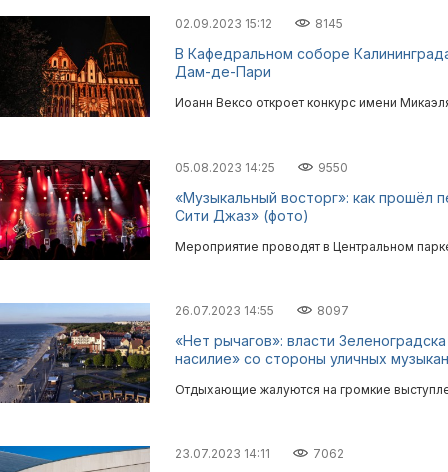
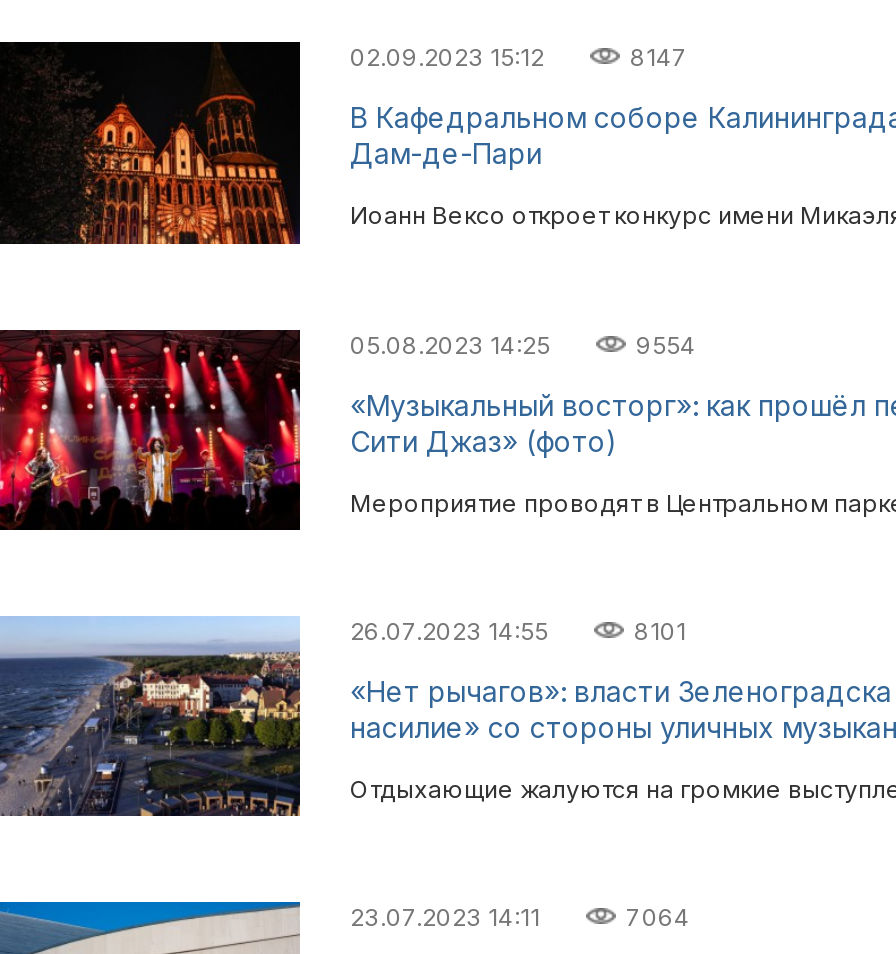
[315,16,343,31] 8145 -> [630,43,688,73] 8147
[318,160,348,175] 9550 -> [636,329,696,359] 9554
[317,303,349,318] 8097 -> [634,616,686,646] 8101
[313,446,344,461] 7062 -> [626,902,690,932] 7064

